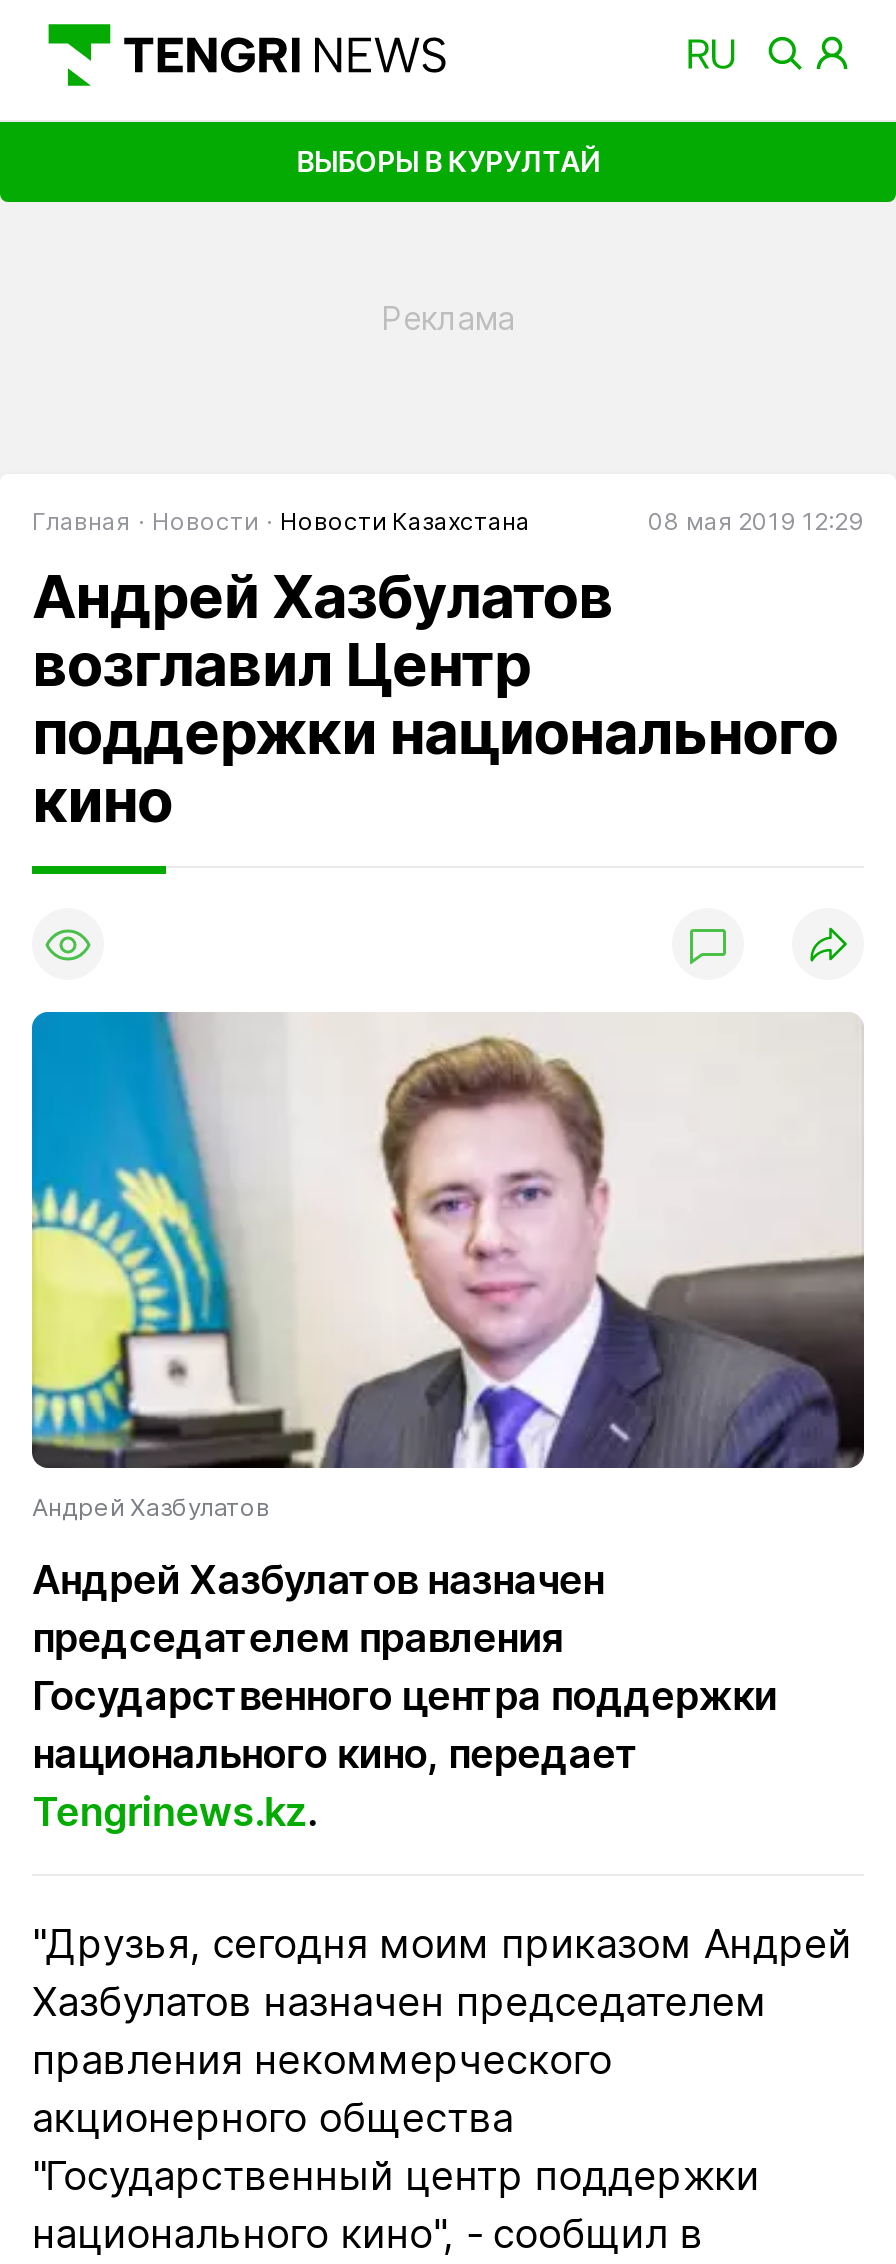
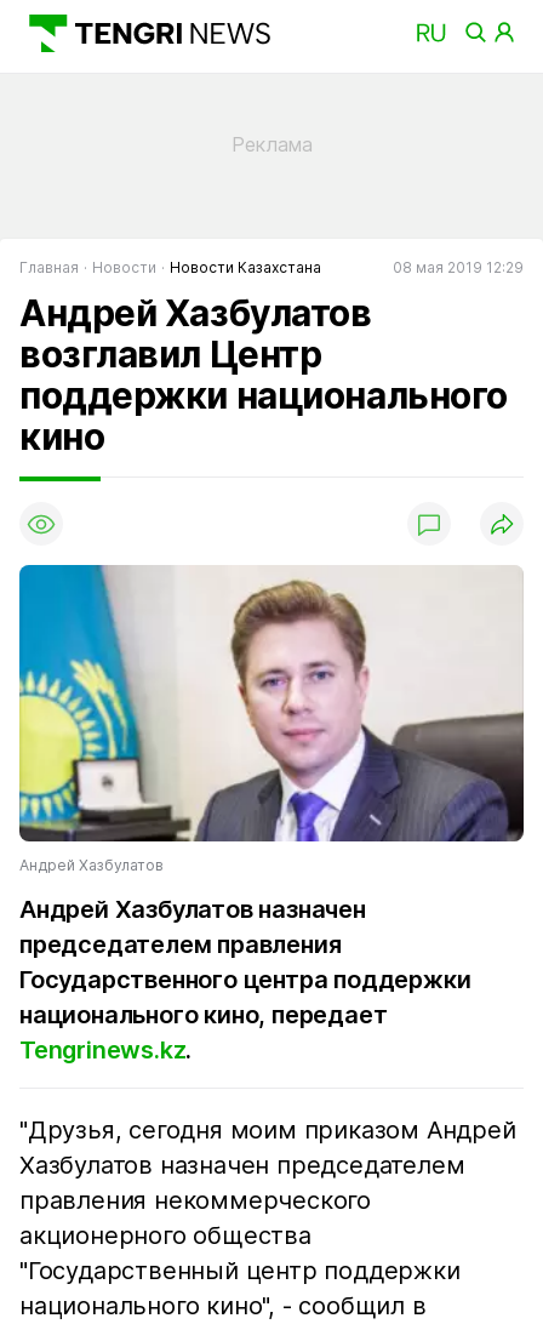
[296,143,600,177] ВЫБОРЫ В КУРУЛТАЙ -> none

